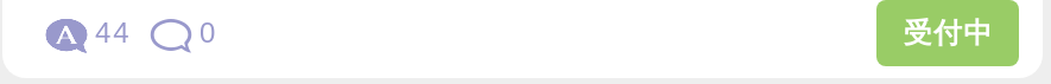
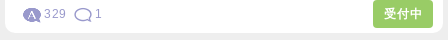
[95,17,131,50] 44 -> [44,7,67,21] 329
[200,17,218,50] 0 -> [95,7,103,21] 1

